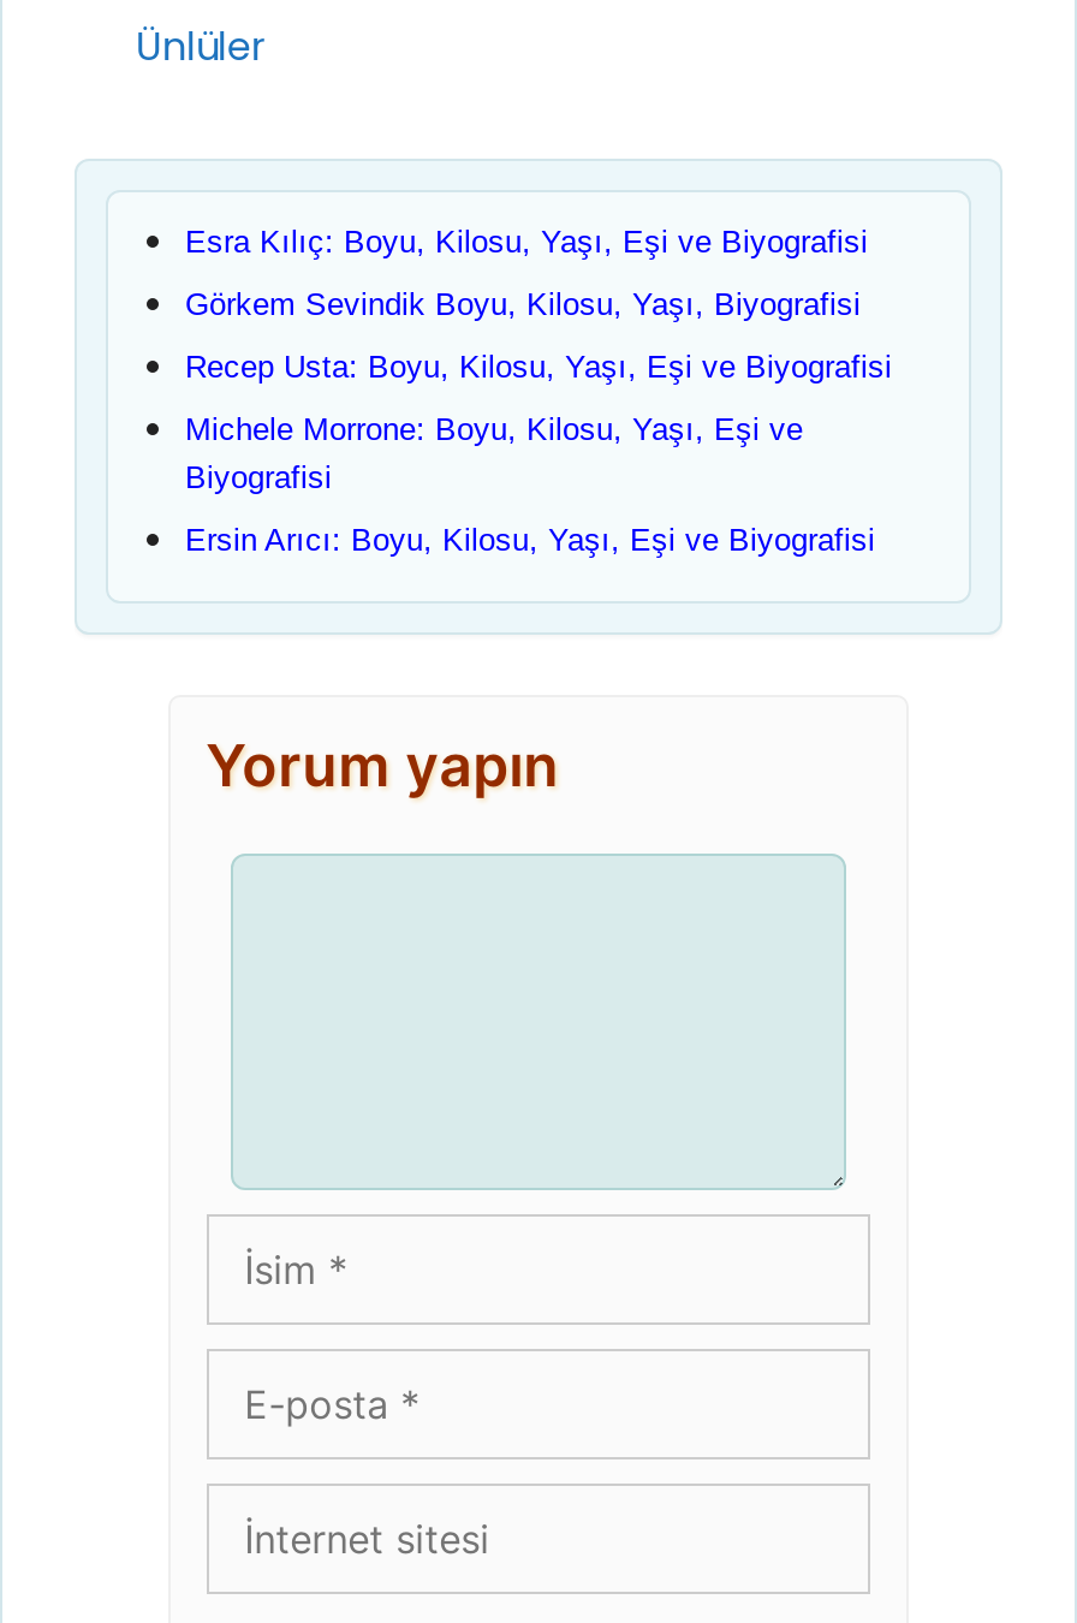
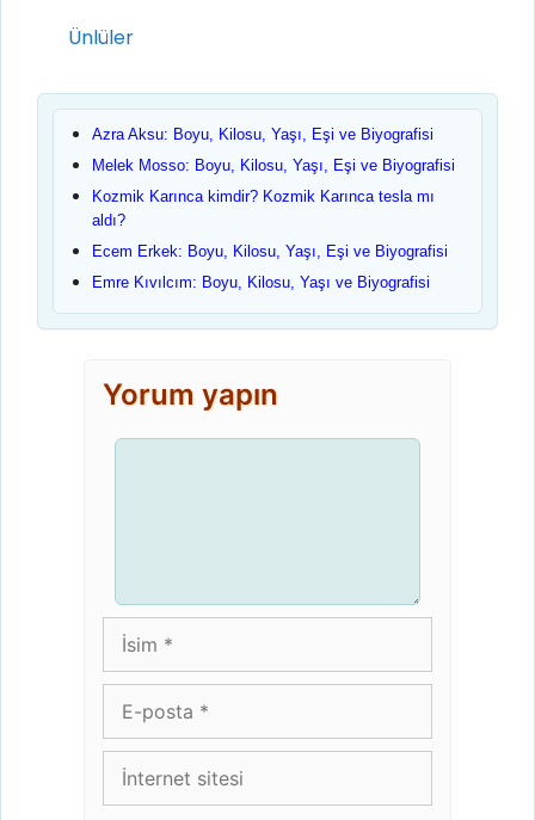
[185,224,868,260] Esra Kılıç: Boyu, Kilosu, Yaşı, Eşi ve Biyografisi -> [92,126,433,143] Azra Aksu: Boyu, Kilosu, Yaşı, Eşi ve Biyografisi
[185,287,861,323] Görkem Sevindik Boyu, Kilosu, Yaşı, Biyografisi -> [92,157,455,175] Melek Mosso: Boyu, Kilosu, Yaşı, Eşi ve Biyografisi
[185,349,892,385] Recep Usta: Boyu, Kilosu, Yaşı, Eşi ve Biyografisi -> [92,188,435,229] Kozmik Karınca kimdir? Kozmik Karınca tesla mı | aldı?
[185,412,803,496] Michele Morrone: Boyu, Kilosu, Yaşı, Eşi ve | Biyografisi -> [92,243,448,260] Ecem Erkek: Boyu, Kilosu, Yaşı, Eşi ve Biyografisi
[185,522,875,558] Ersin Arıcı: Boyu, Kilosu, Yaşı, Eşi ve Biyografisi -> [92,274,430,291] Emre Kıvılcım: Boyu, Kilosu, Yaşı ve Biyografisi

